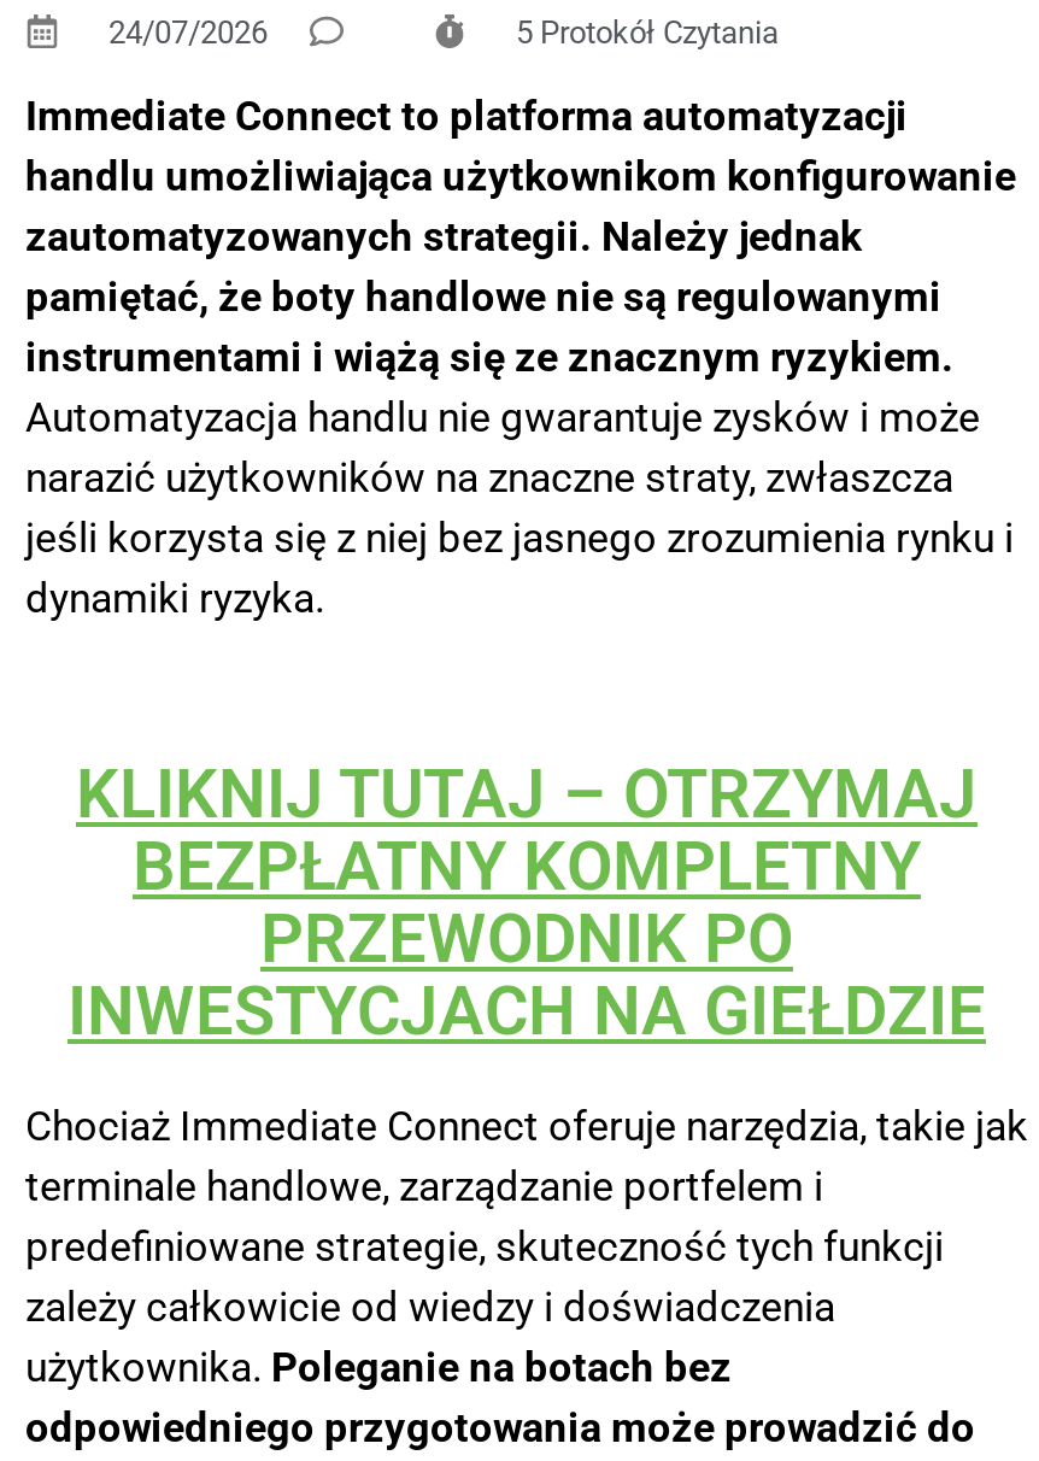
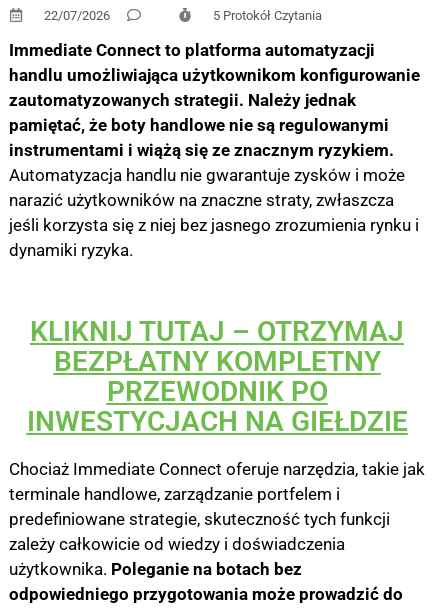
[108,13,268,49] 24/07/2026 -> [43,7,109,22] 22/07/2026

